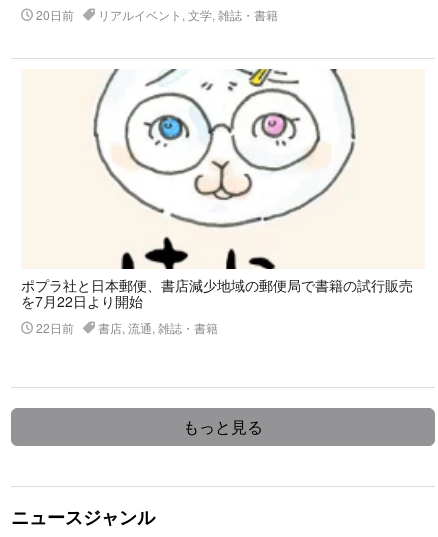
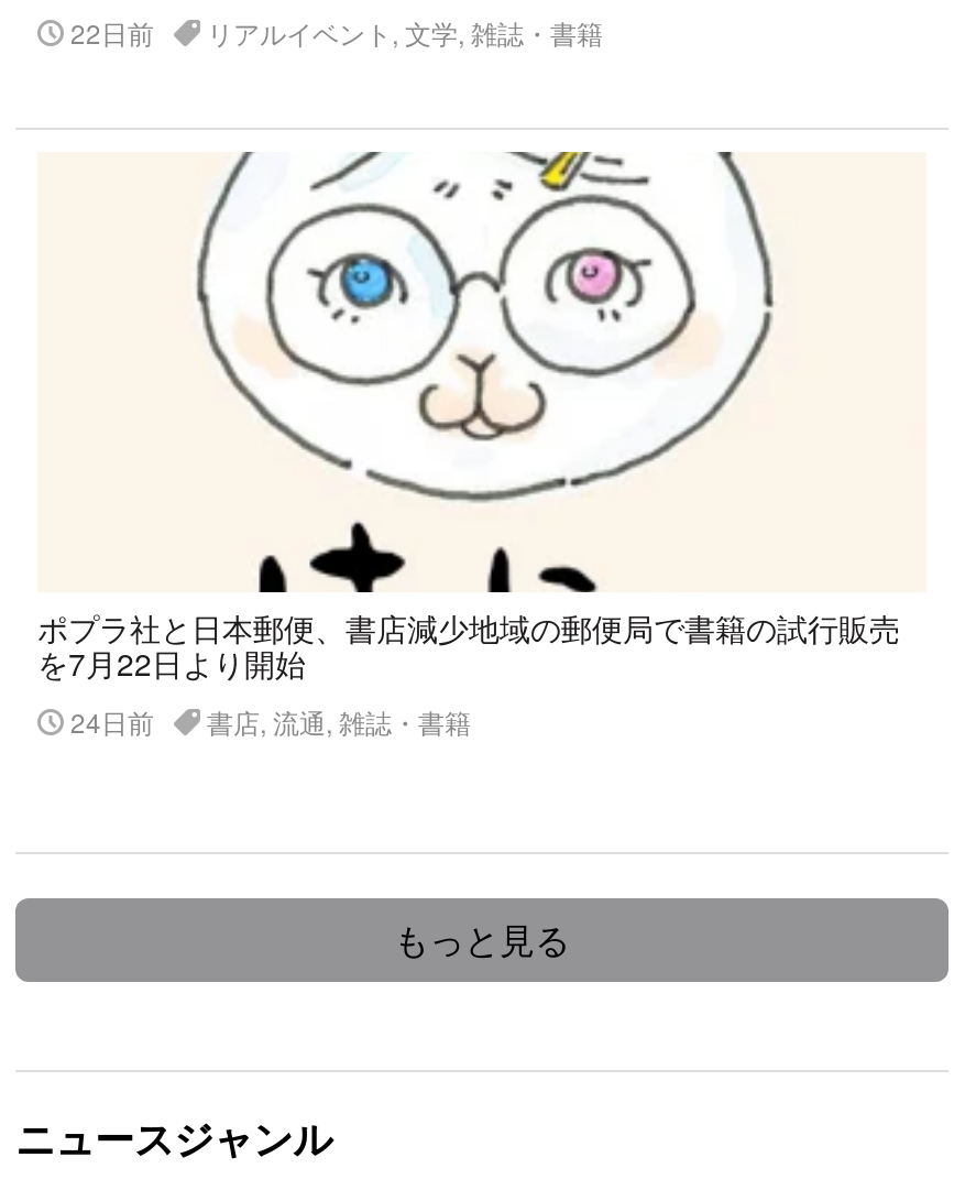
[33,6,278,23] 20日前 リアルイベント, 文学, 雑誌・書籍 -> [64,13,603,51] 22日前 リアルイベント, 文学, 雑誌・書籍
[33,319,218,336] 22日前 書店, 流通, 雑誌・書籍 -> [64,703,471,740] 24日前 書店, 流通, 雑誌・書籍

